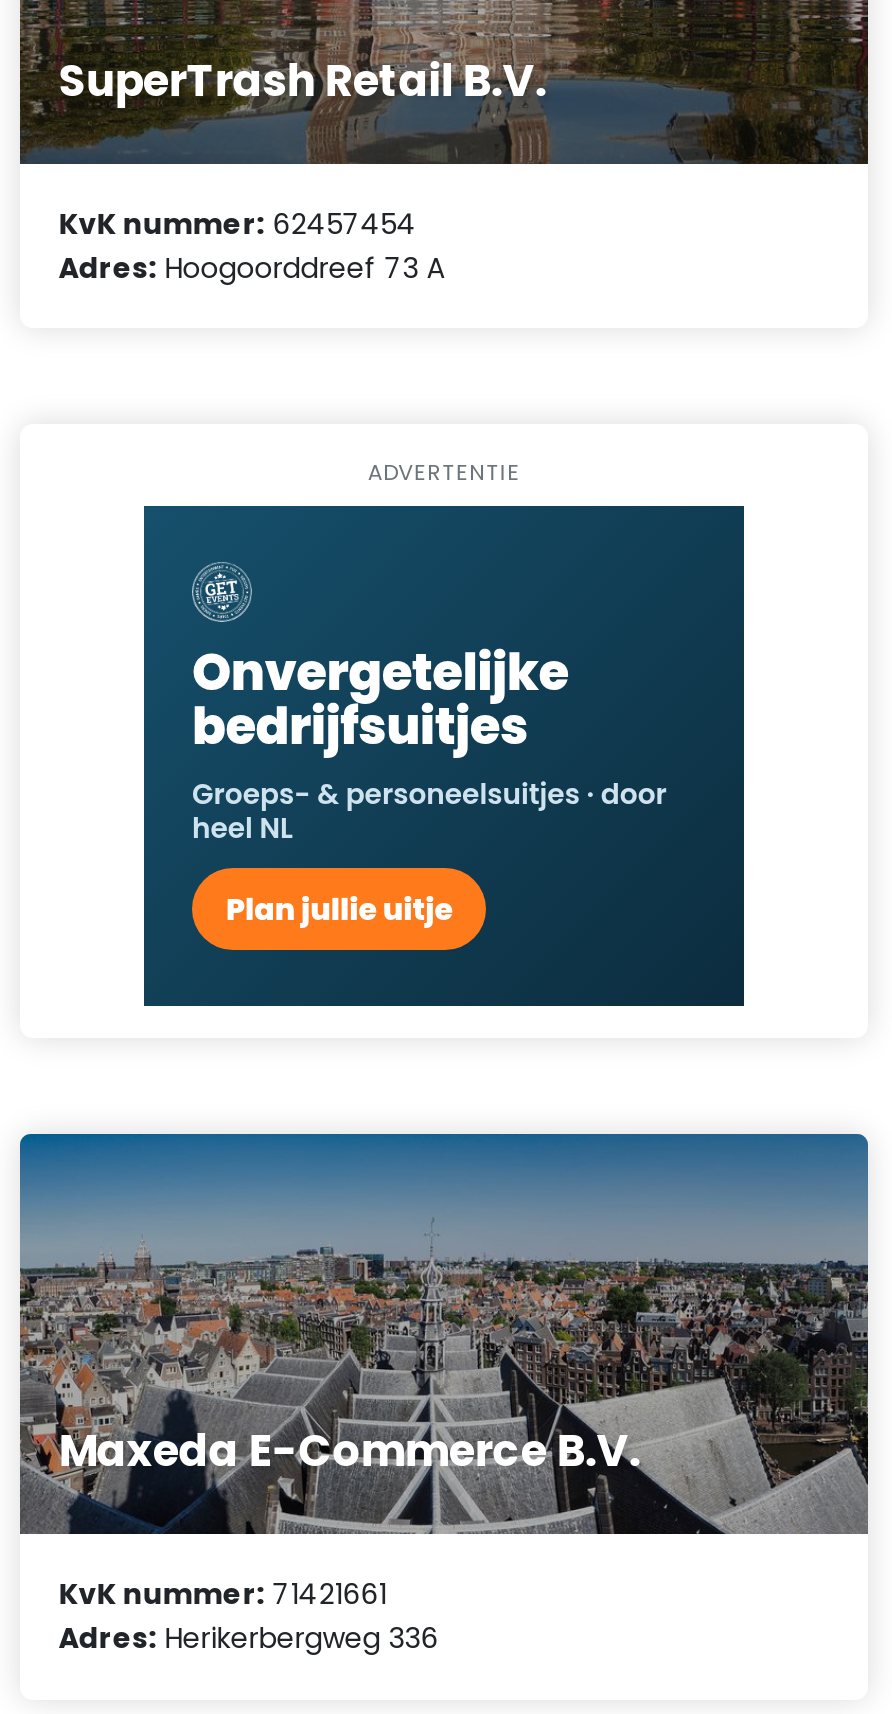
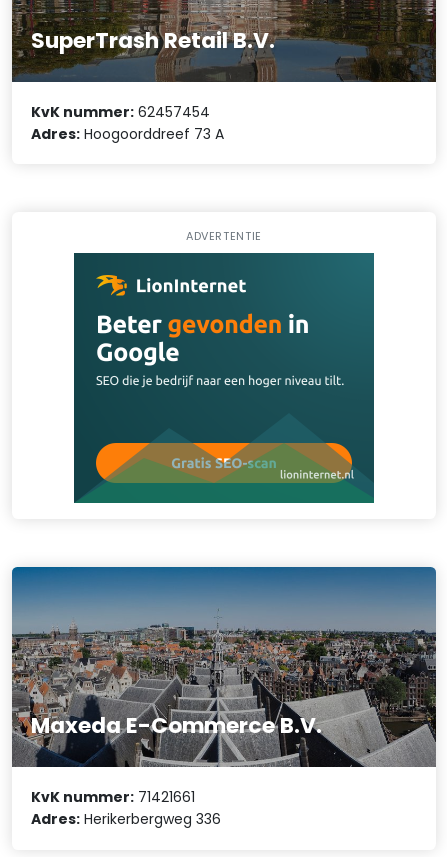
[146,506,744,1006] [image] -> [76,253,374,503] [image]

